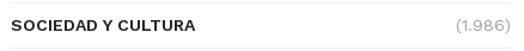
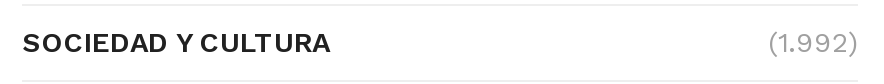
[456,15,511,34] (1.986) -> [768,26,858,58] (1.992)

